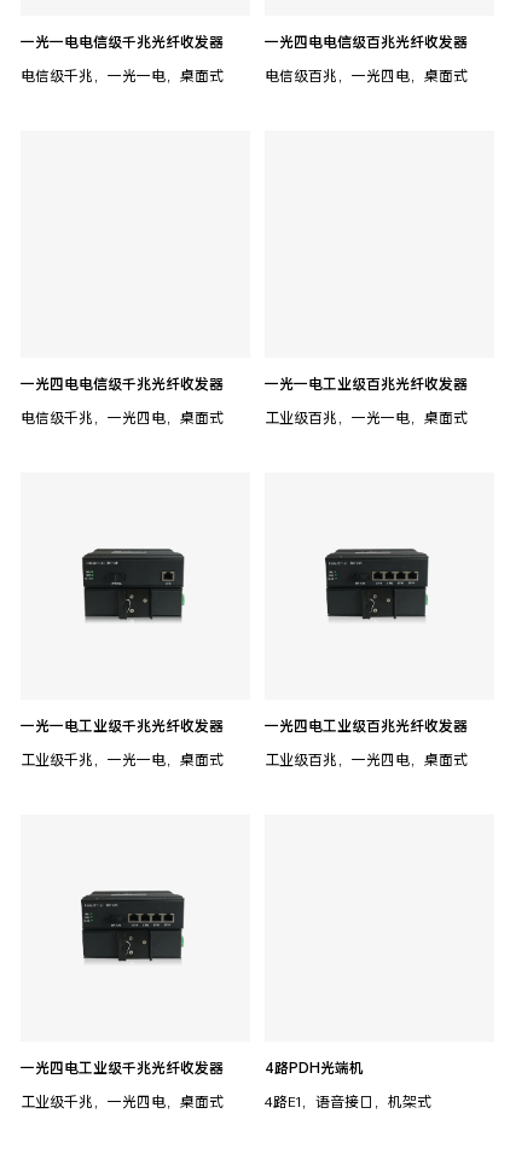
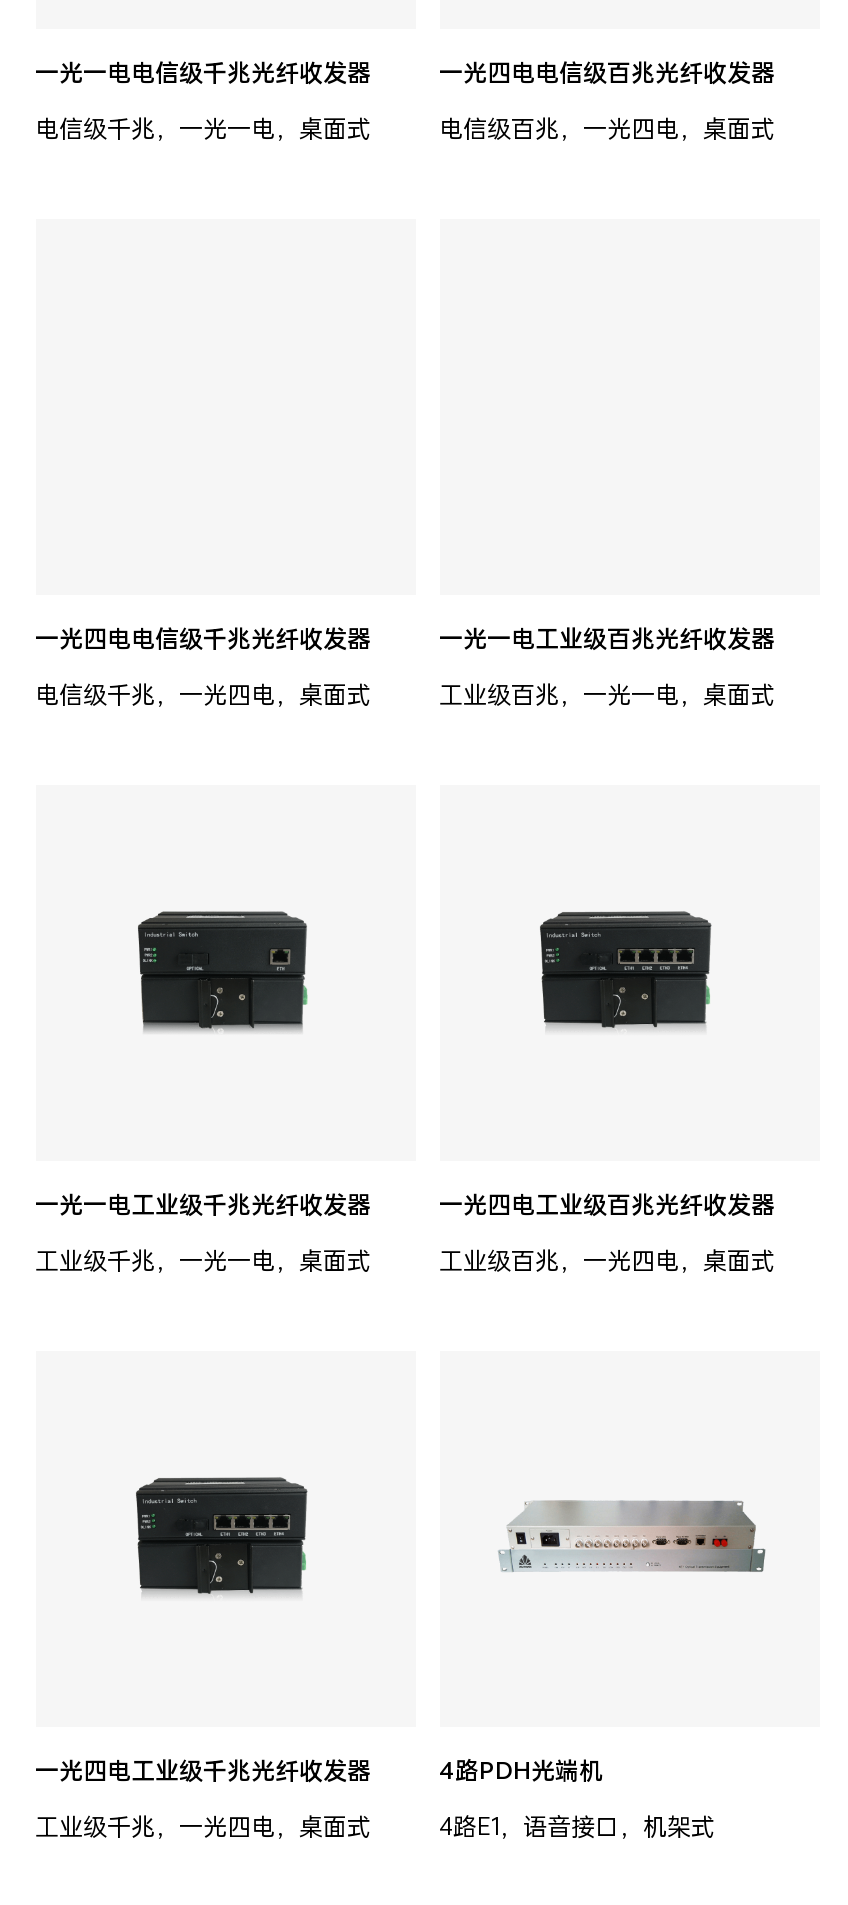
none -> [498,1499,766,1573] [image]

